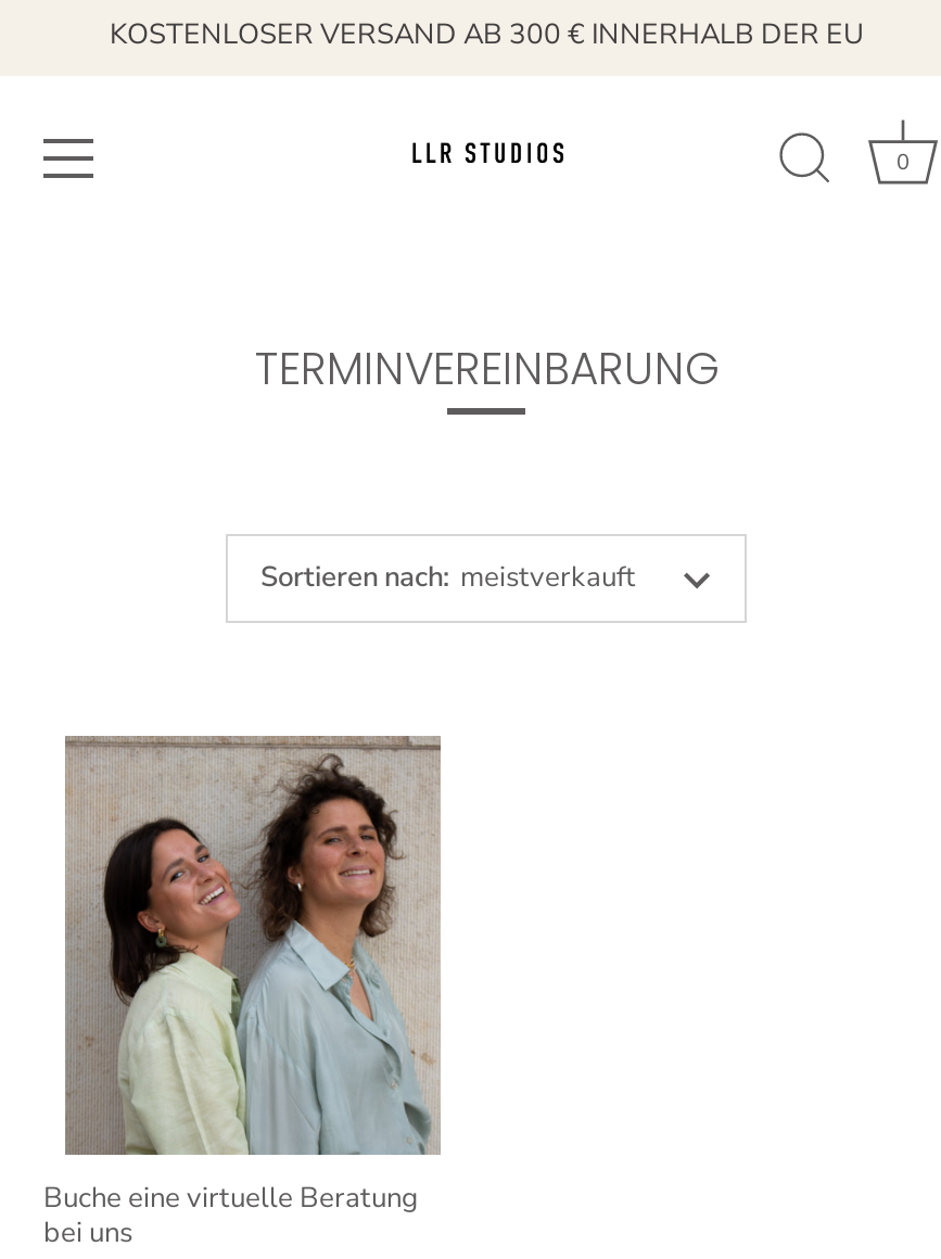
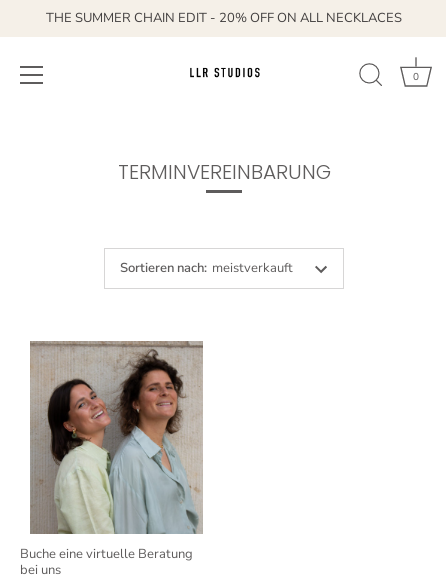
[110,15,863,54] KOSTENLOSER VERSAND AB 300 € INNERHALB DER EU -> [46,9,402,27] THE SUMMER CHAIN EDIT - 20% OFF ON ALL NECKLACES

